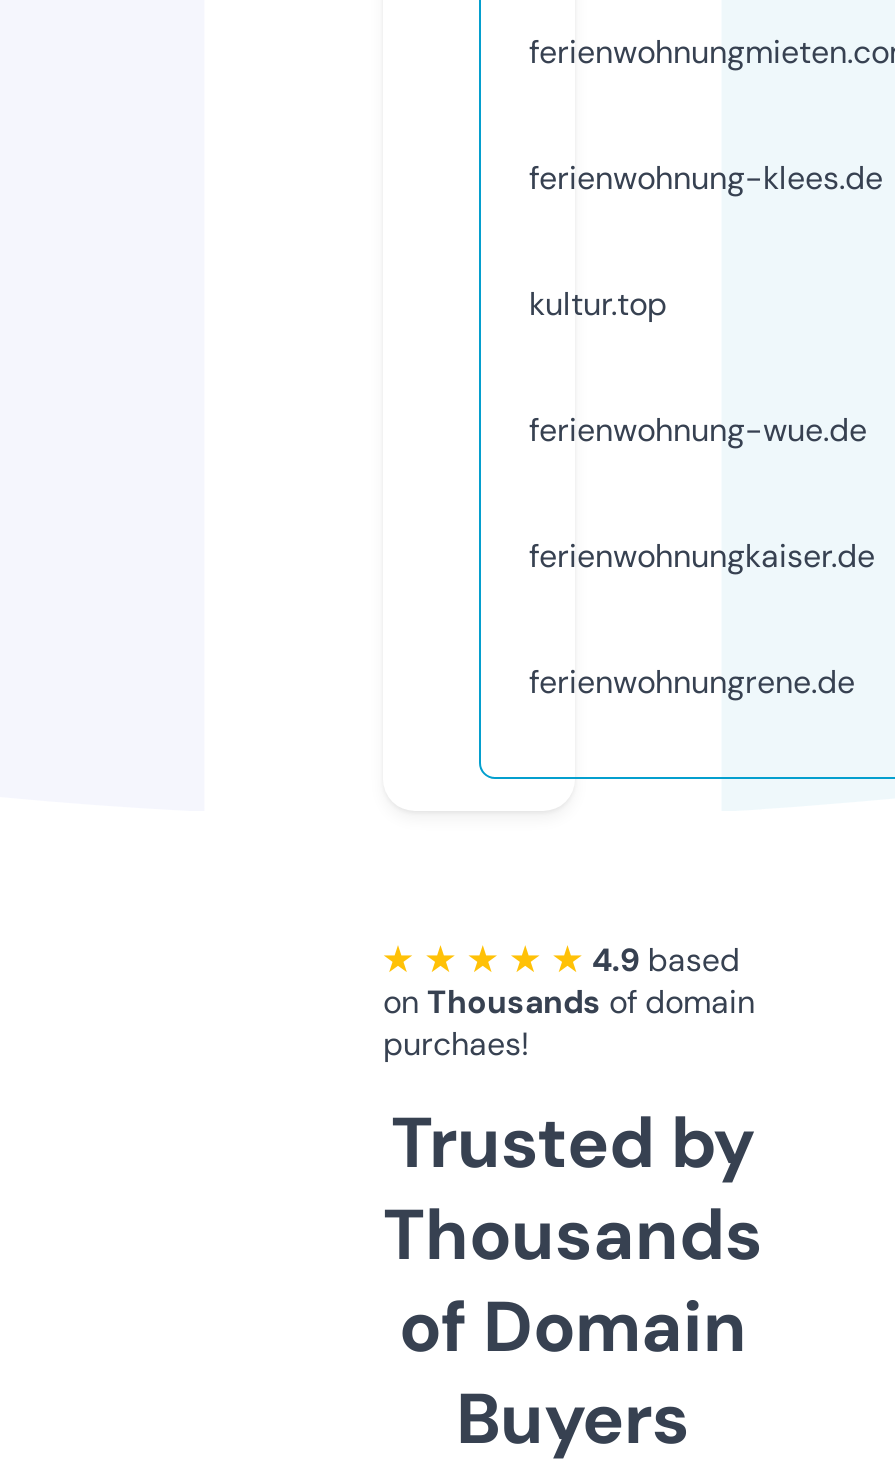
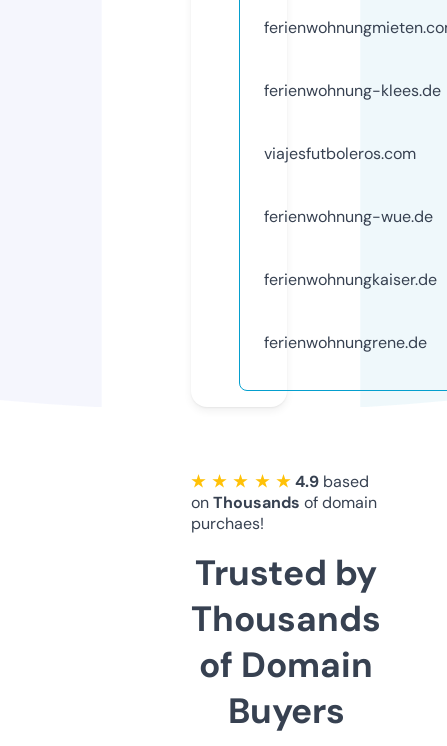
[529,283,667,325] kultur.top -> [264,143,416,164] viajesfutboleros.com

